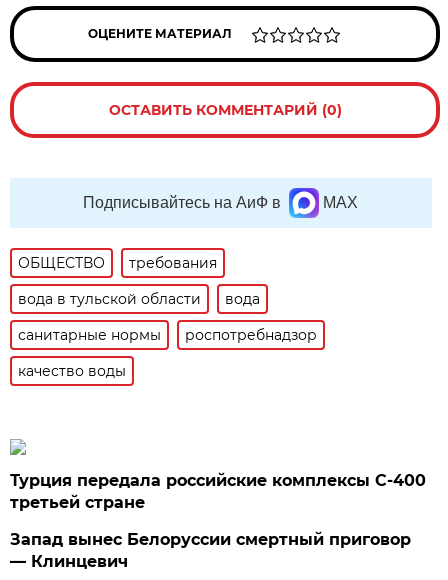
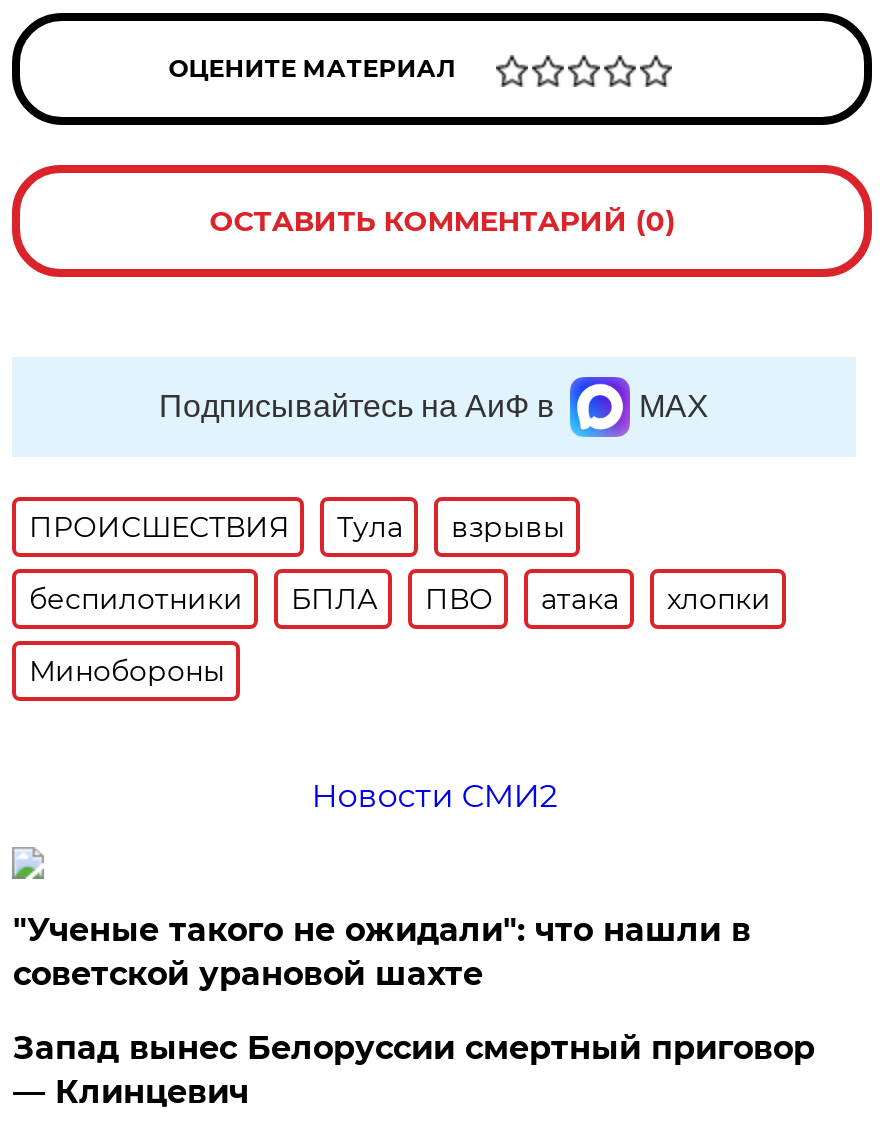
[18,254,217,272] ОБЩЕСТВО | требования -> [29,509,565,545] ПРОИСШЕСТВИЯ | Тула | взрывы
[18,290,260,308] вода в тульской области | вода -> [29,581,771,617] беспилотники | БПЛА | ПВО | атака | хлопки
[18,326,317,344] санитарные нормы | роспотребнадзор -> [29,653,225,689] Минобороны
[18,362,126,380] качество воды -> [311,777,557,815] Новости СМИ2
[10,471,426,512] Турция передала российские комплексы С-400 | третьей стране -> [13,911,751,993] "Ученые такого не ожидали": что нашли в | советской урановой шахте

